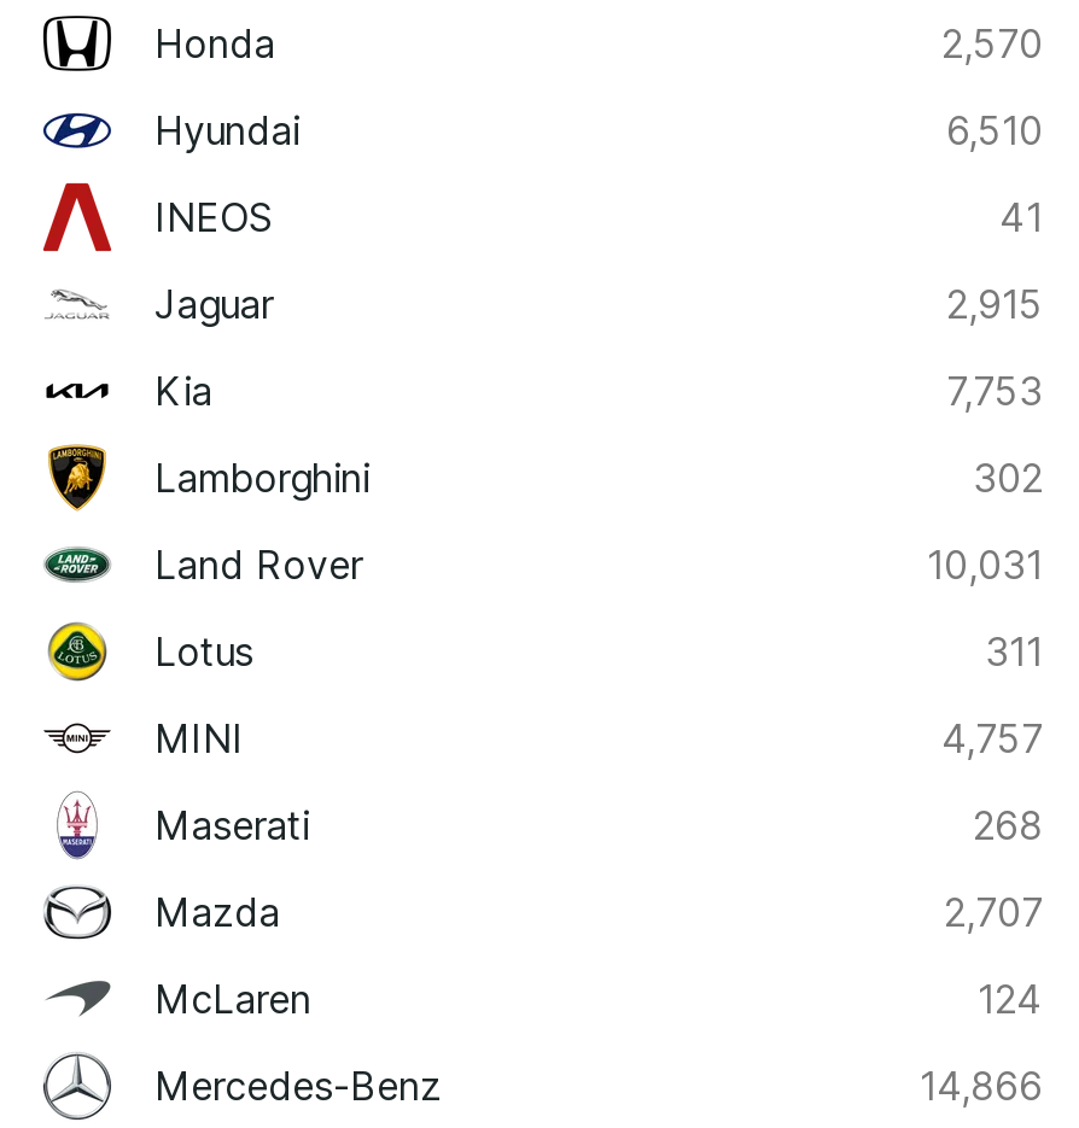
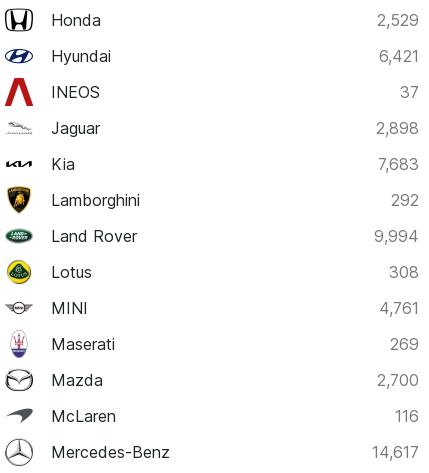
[941,18,1043,66] 2,570 -> [377,9,419,29] 2,529
[946,105,1043,153] 6,510 -> [379,45,419,65] 6,421
[999,192,1043,240] 41 -> [400,81,419,101] 37
[946,279,1043,327] 2,915 -> [376,117,419,137] 2,898
[946,366,1043,414] 7,753 -> [378,153,419,173] 7,683
[973,452,1043,501] 302 -> [391,189,419,209] 292
[927,539,1043,588] 10,031 -> [374,225,419,245] 9,994
[985,626,1043,674] 311 -> [389,261,419,281] 308
[941,713,1043,761] 4,757 -> [379,297,419,317] 4,761
[973,800,1043,848] 268 -> [390,333,419,353] 269
[944,887,1043,935] 2,707 -> [377,369,419,389] 2,700
[978,974,1043,1022] 124 -> [395,405,419,425] 116
[920,1060,1043,1109] 14,866 -> [372,441,419,461] 14,617

